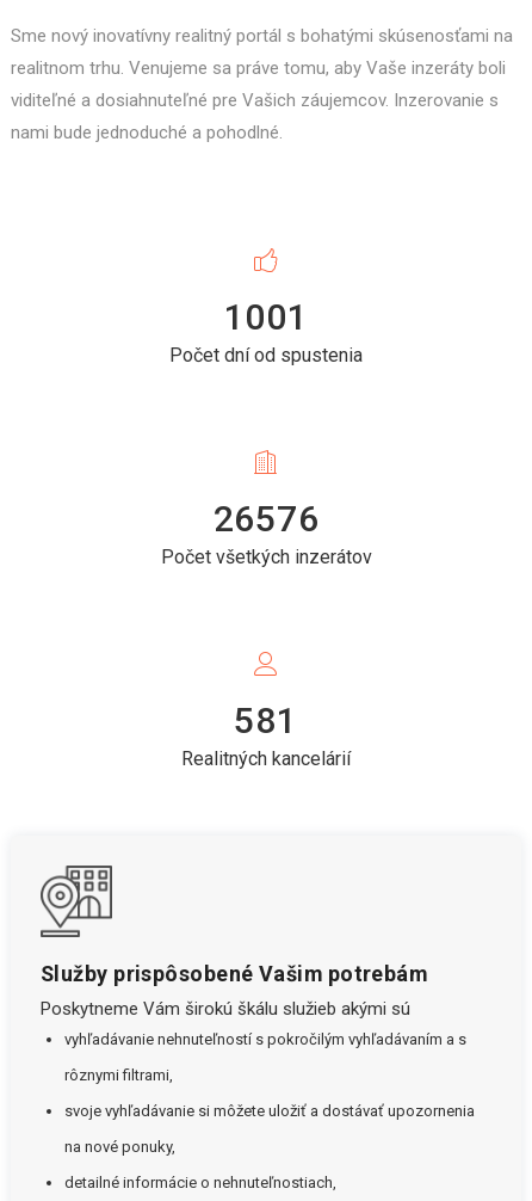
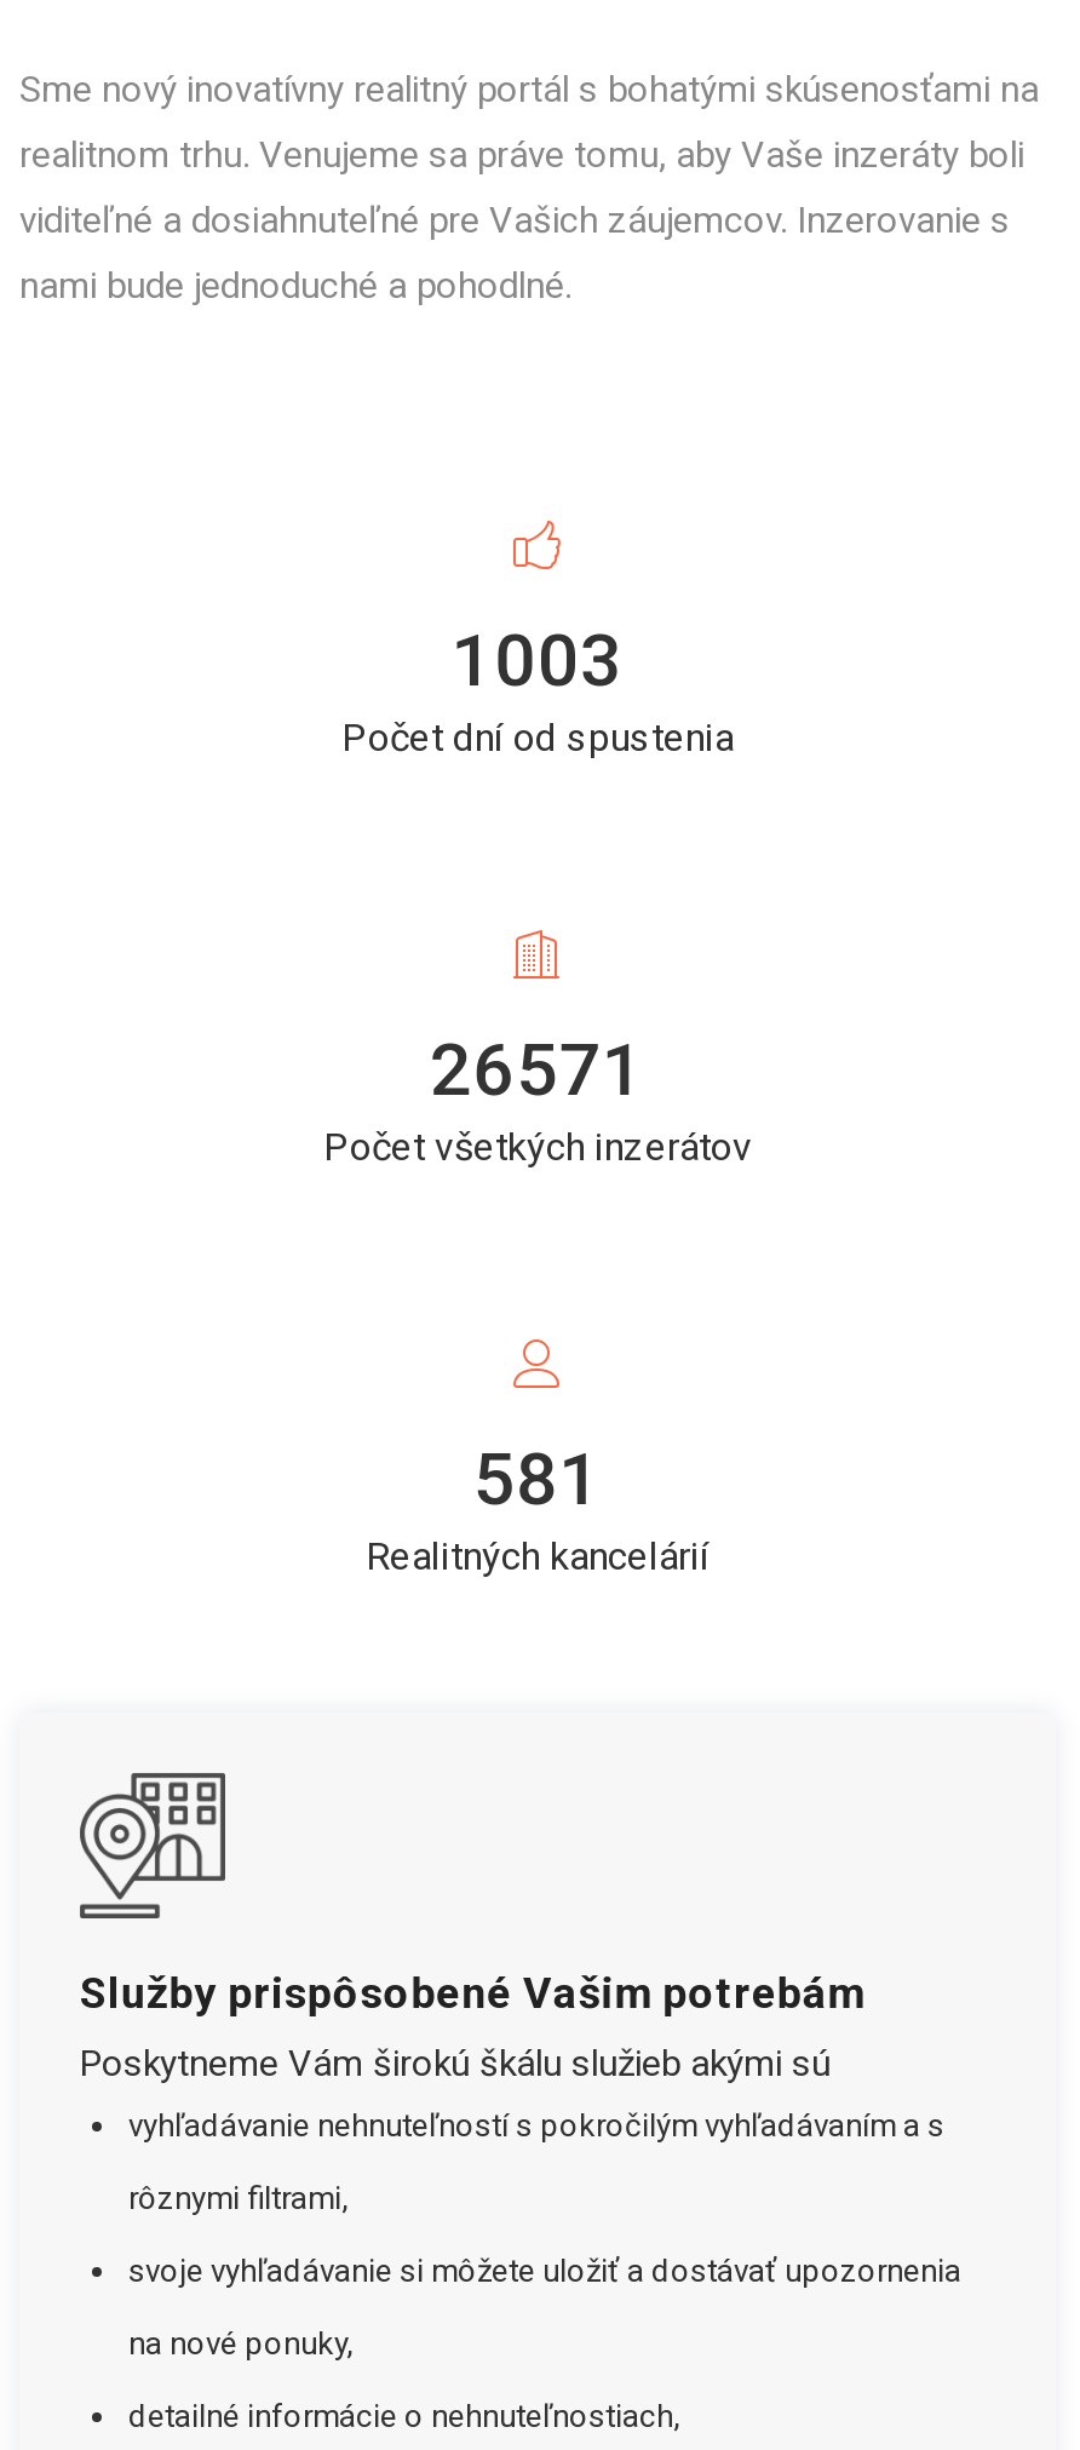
[224,296,308,338] 1001 -> [452,618,624,702] 1003
[213,498,319,540] 26576 -> [430,1027,645,1112] 26571

